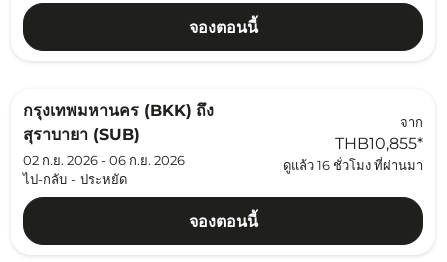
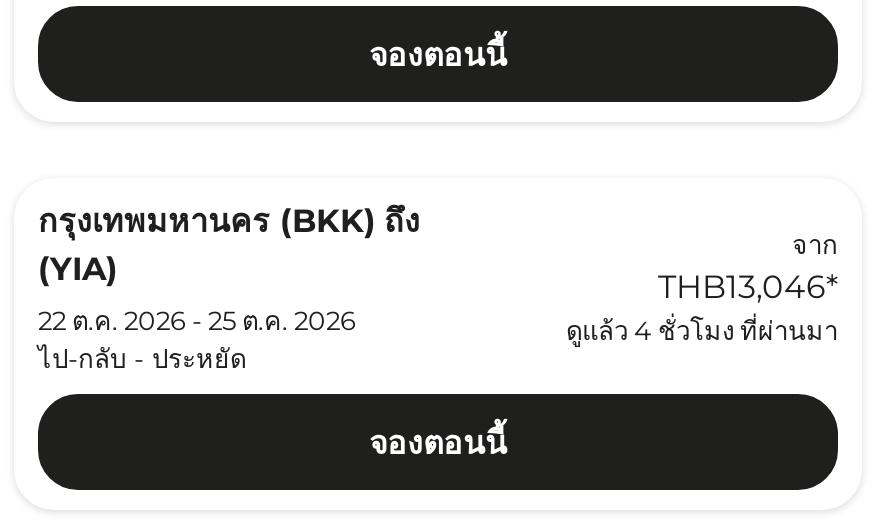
[23,125,185,168] สุราบายา (SUB) | 02 ก.ย. 2026 - 06 ก.ย. 2026 -> [38,250,356,336] (YIA) | 22 ต.ค. 2026 - 25 ต.ค. 2026
[283,134,423,173] THB10,855* | ดูแล้ว 16 ชั่วโมง ที่ผ่านมา -> [566,268,838,346] THB13,046* | ดูแล้ว 4 ชั่วโมง ที่ผ่านมา

